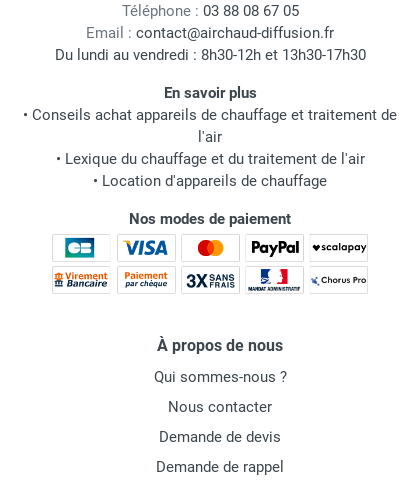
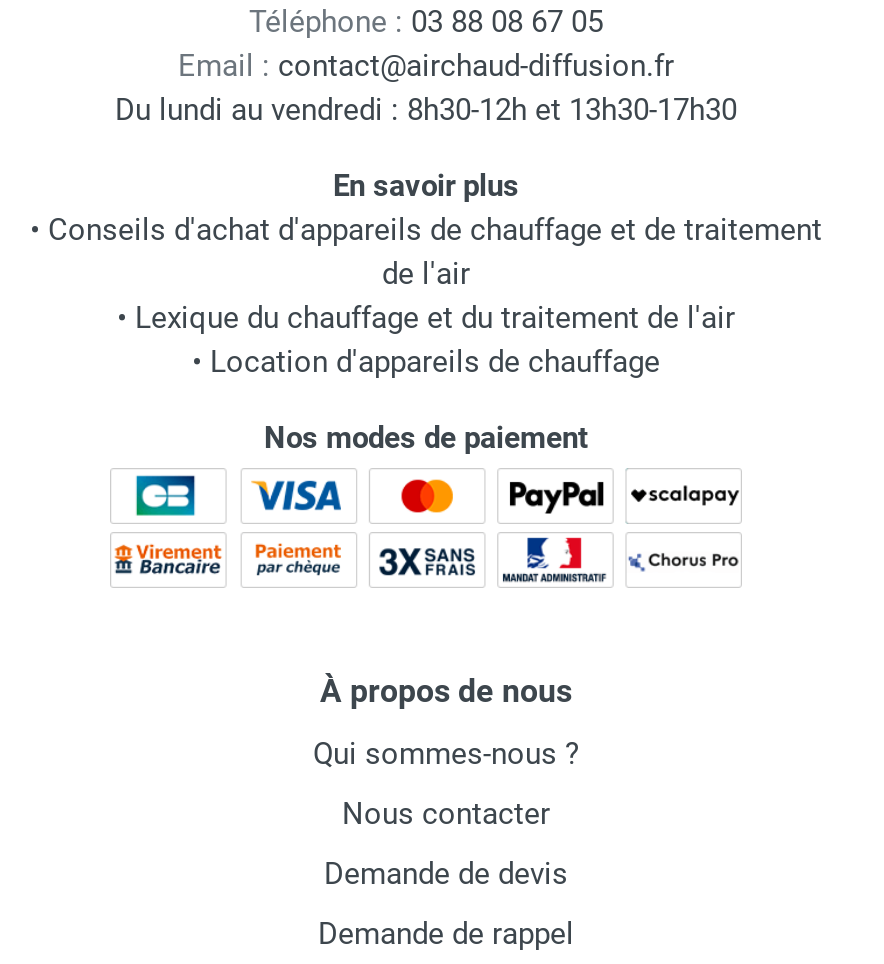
[23,106,397,146] • Conseils achat appareils de chauffage et traitement de | l'air -> [30,212,822,292] • Conseils d'achat d'appareils de chauffage et de traitement | de l'air

